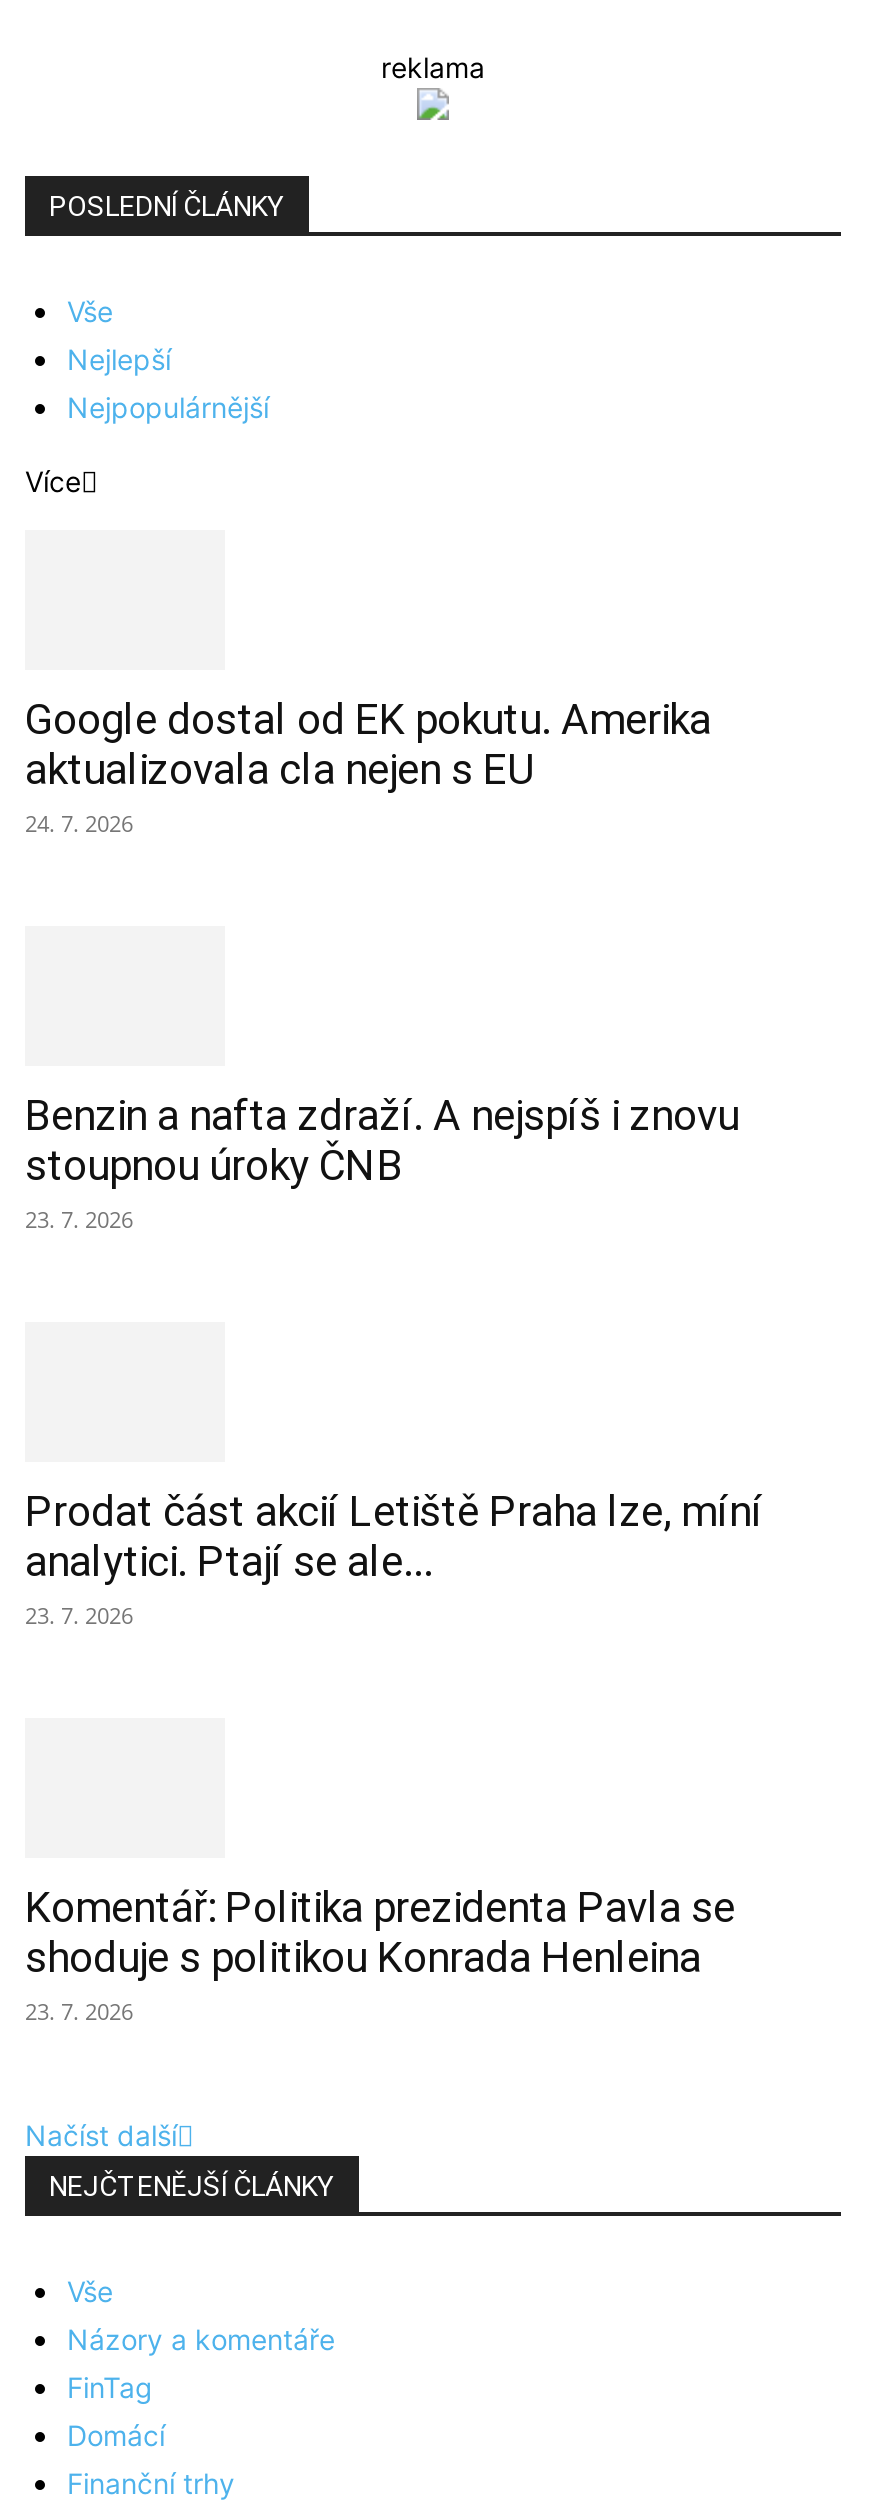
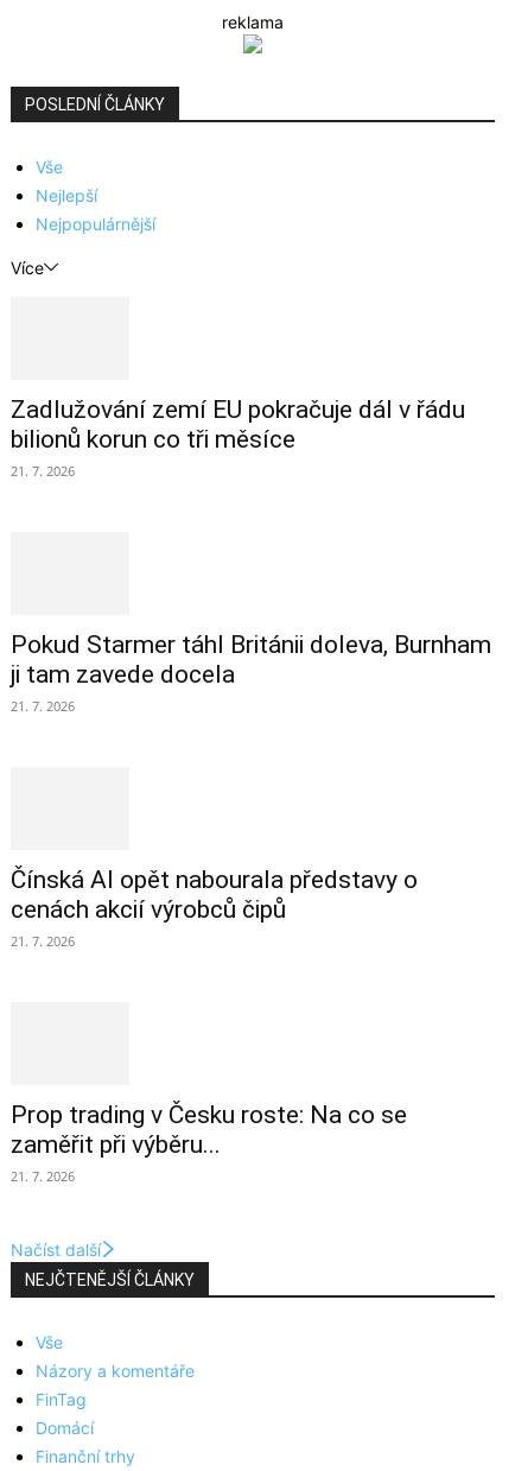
[25,697,711,839] Google dostal od EK pokutu. Amerika | aktualizovala cla nejen s EU | 24. 7. 2026 -> [11,396,465,480] Zadlužování zemí EU pokračuje dál v řádu | bilionů korun co tři měsíce | 21. 7. 2026
[25,1093,739,1235] Benzin a nafta zdraží. A nejspíš i znovu | stoupnou úroky ČNB | 23. 7. 2026 -> [11,631,491,715] Pokud Starmer táhl Británii doleva, Burnham | ji tam zavede docela | 21. 7. 2026
[25,1489,763,1631] Prodat část akcií Letiště Praha lze, míní | analytici. Ptají se ale... | 23. 7. 2026 -> [11,866,418,950] Čínská AI opět nabourala představy o | cenách akcií výrobců čipů | 21. 7. 2026
[25,1885,735,2027] Komentář: Politika prezidenta Pavla se | shoduje s politikou Konrada Henleina | 23. 7. 2026 -> [11,1101,407,1185] Prop trading v Česku roste: Na co se | zaměřit při výběru... | 21. 7. 2026

